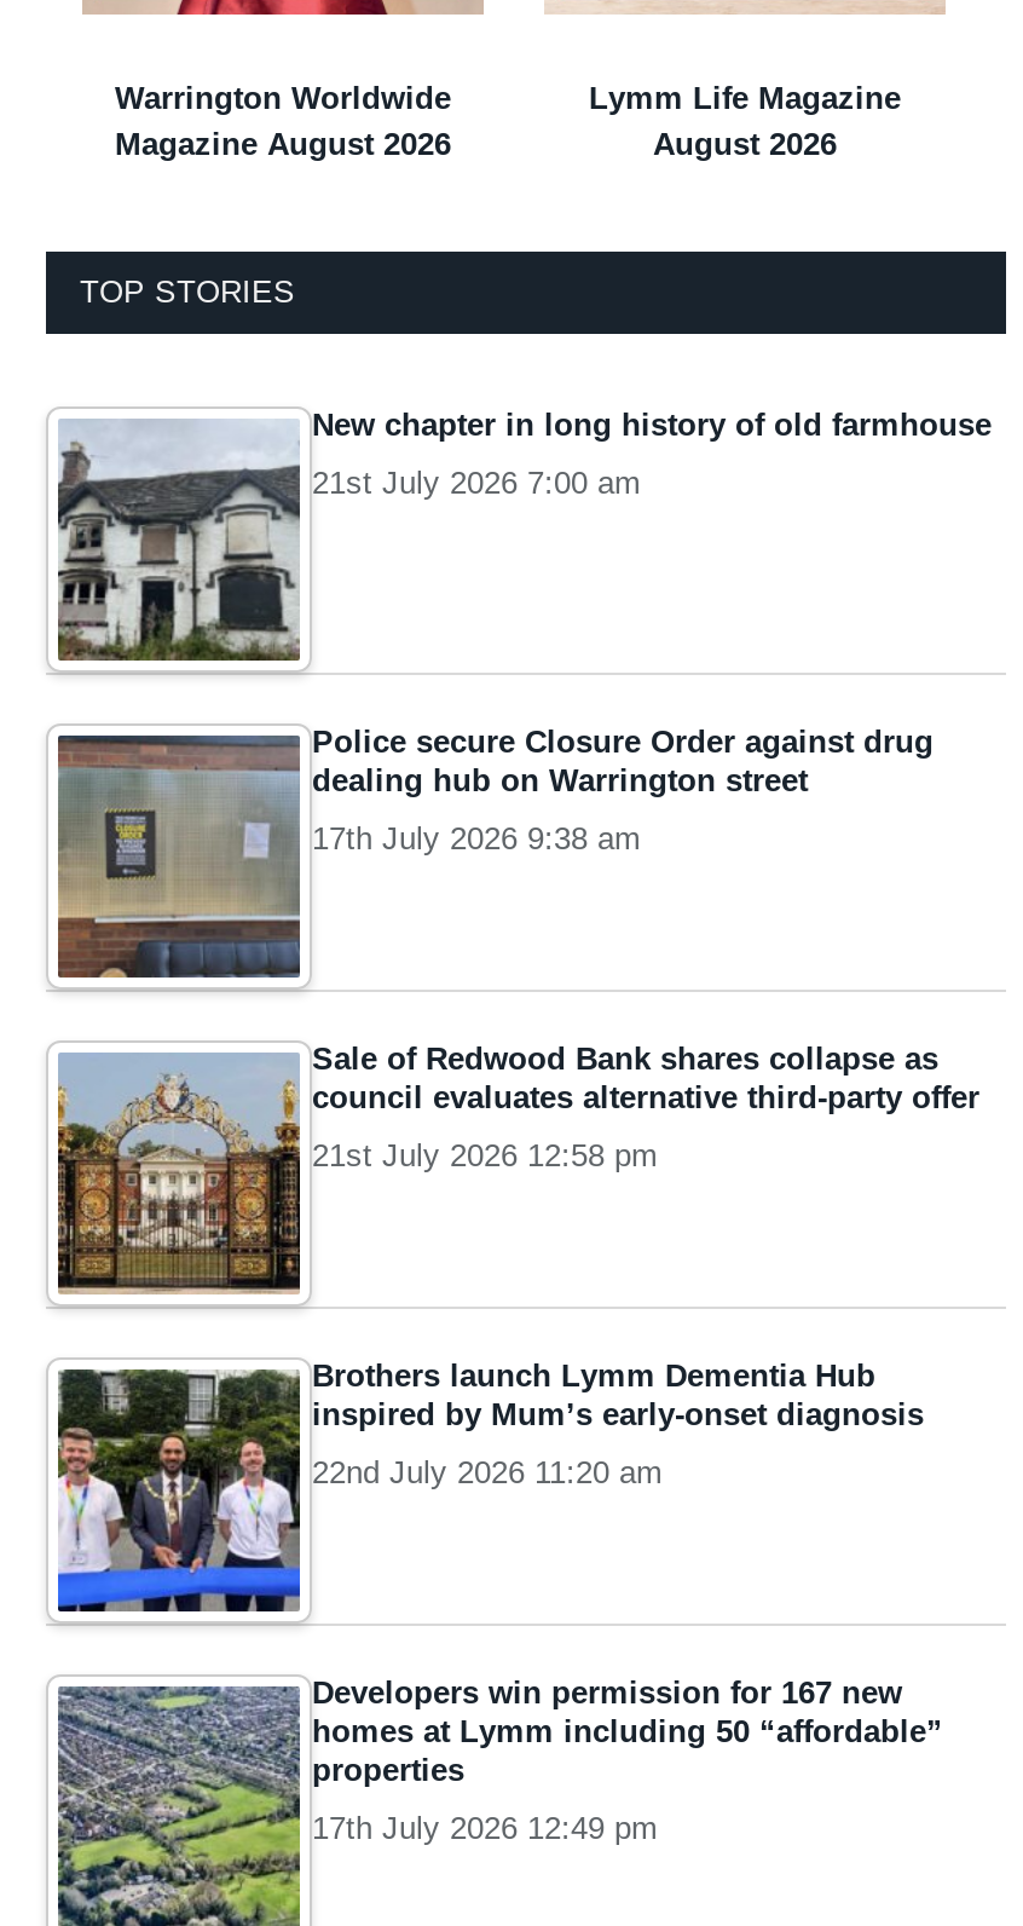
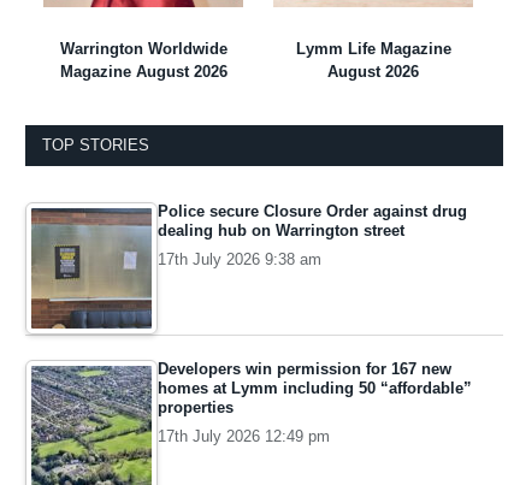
[58,406,992,663] [image] | New chapter in long history of old farmhouse | 21st July 2026 7:00 am -> none
[56,1040,979,1311] [image] | Sale of Redwood Bank shares collapse as | council evaluates alternative third-party offer | 21st July 2026 12:58 pm -> none
[56,1357,924,1614] [image] | Brothers launch Lymm Dementia Hub | inspired by Mum’s early-onset diagnosis | 22nd July 2026 11:20 am -> none

